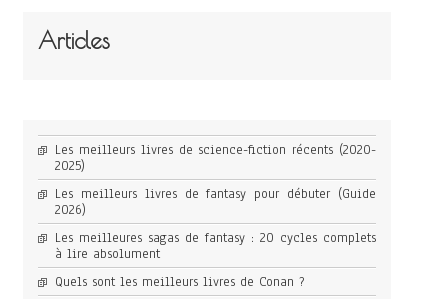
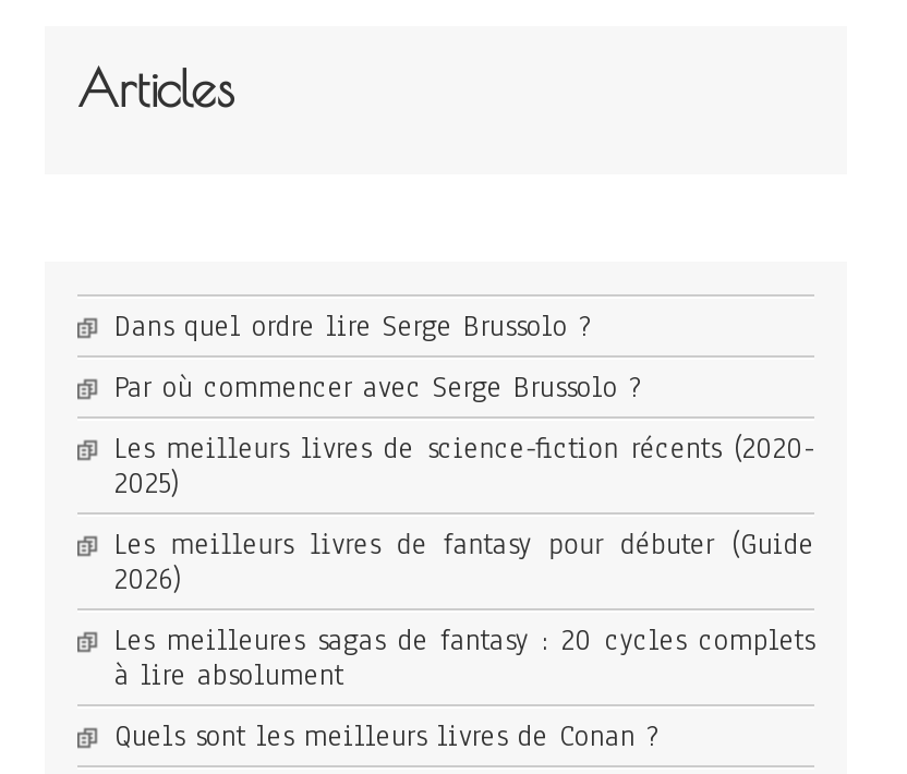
none -> [114,308,640,408] Dans quel ordre lire Serge Brussolo ? | Par où commencer avec Serge Brussolo ?

